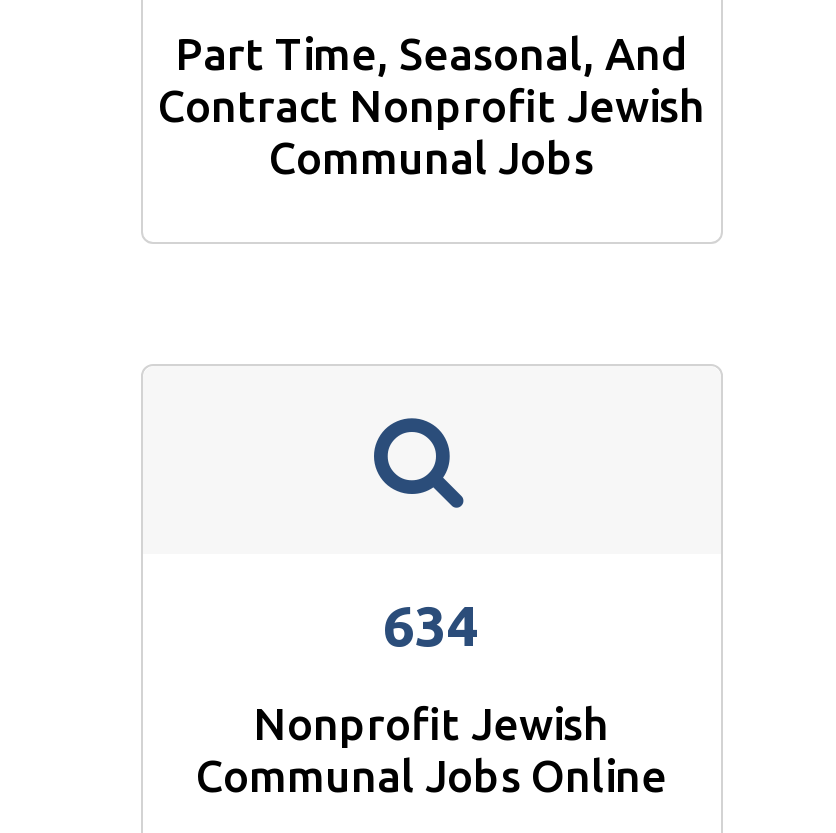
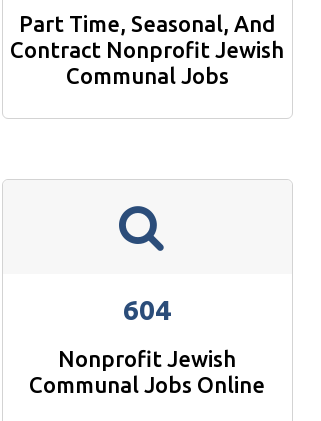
[383,594,479,656] 634 -> [123,294,171,325] 604

